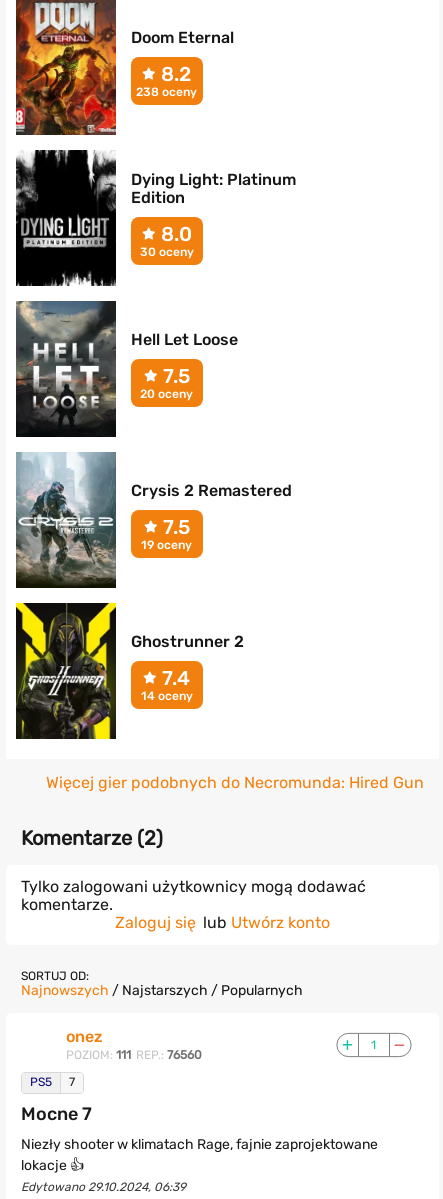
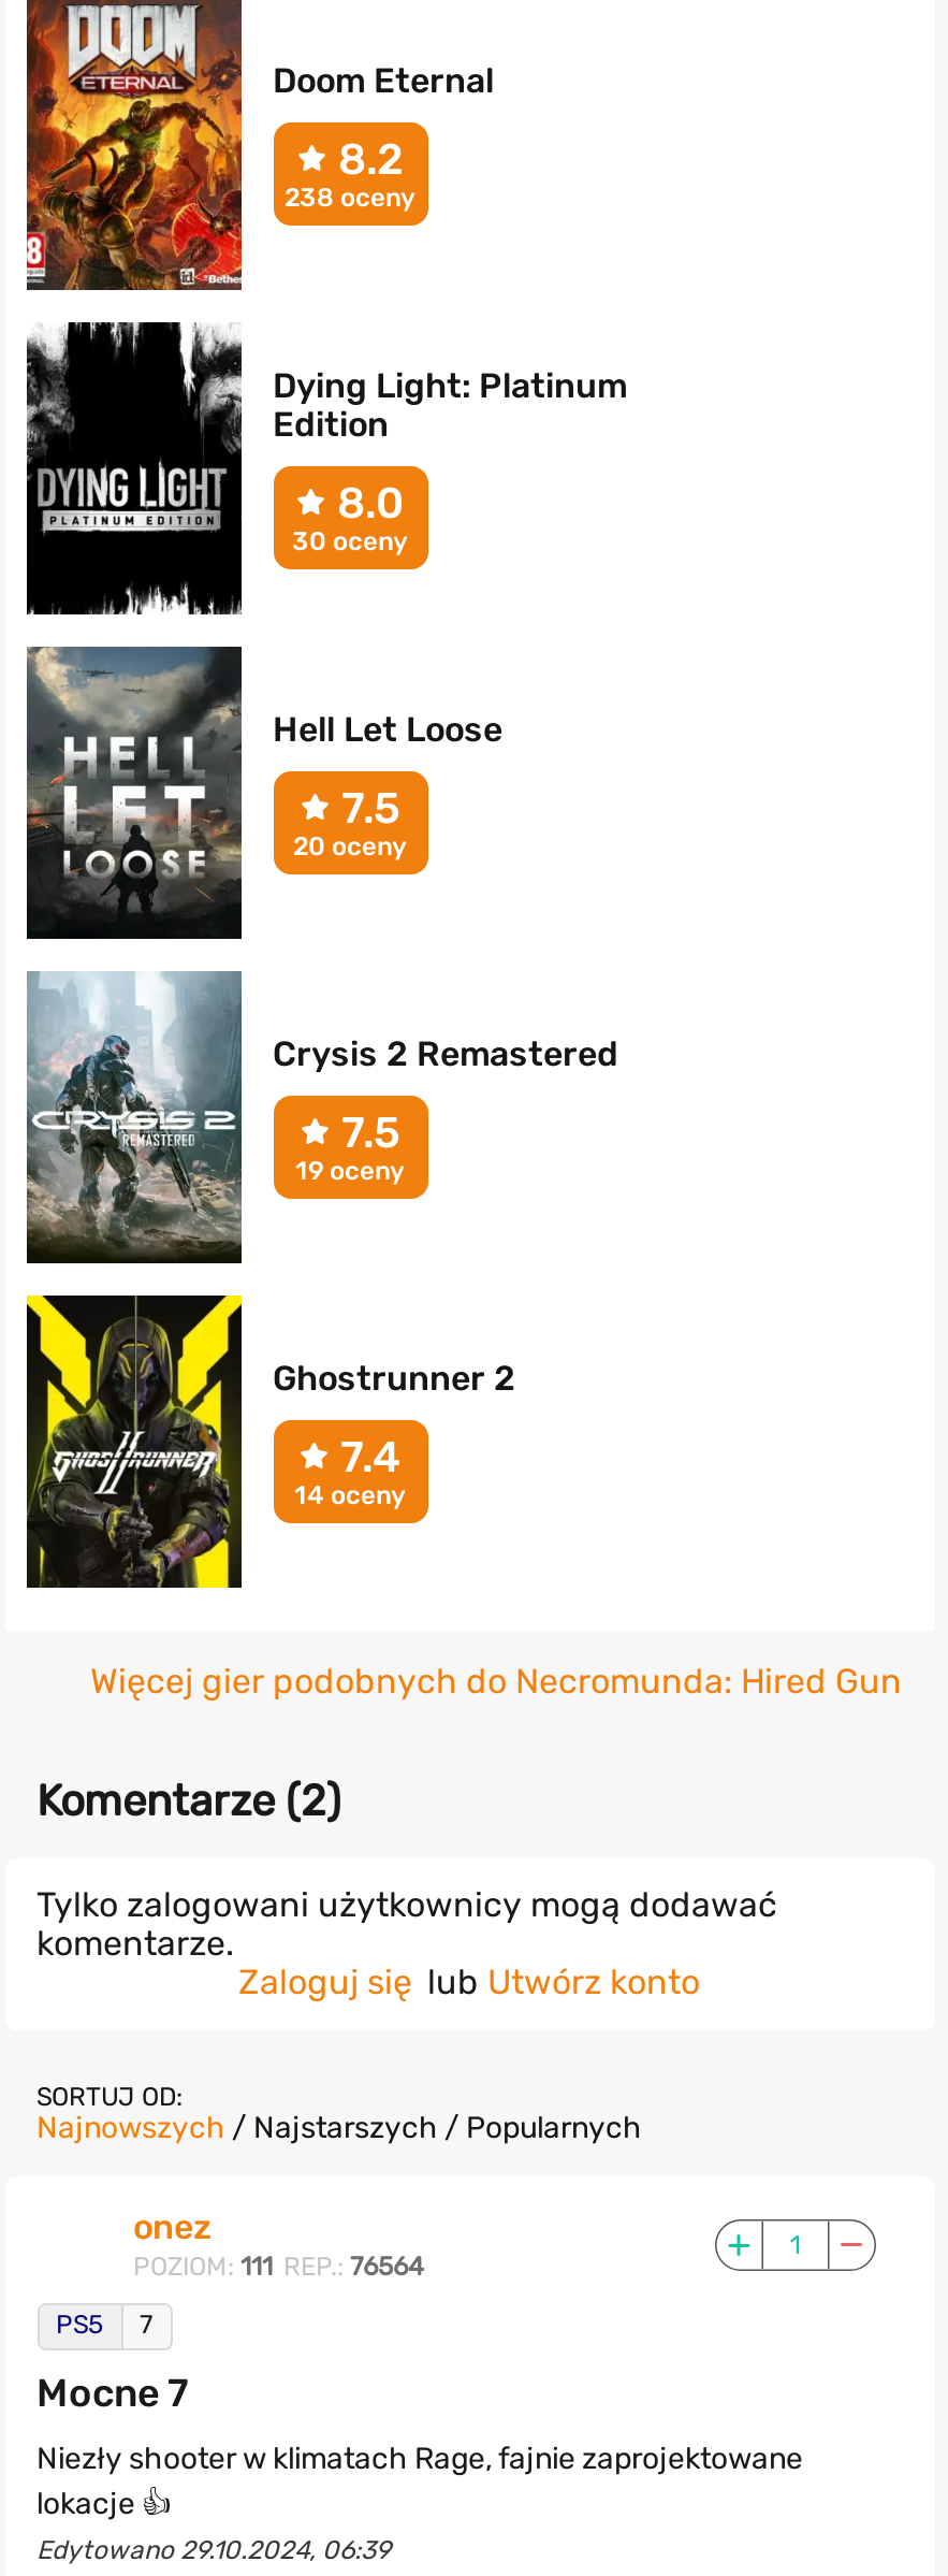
[65,1048,201,1062] POZIOM: 111 REP.: 76560 -> [133,2252,423,2282] POZIOM: 111 REP.: 76564

